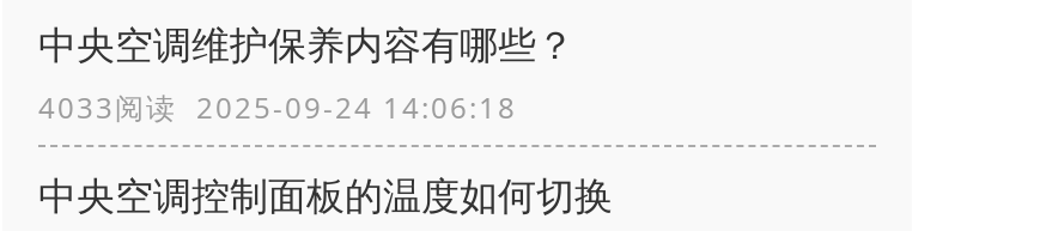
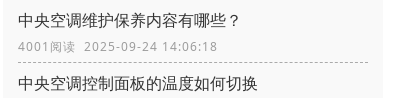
[38,88,517,129] 4033阅读 2025-09-24 14:06:18 -> [18,38,218,55] 4001阅读 2025-09-24 14:06:18

